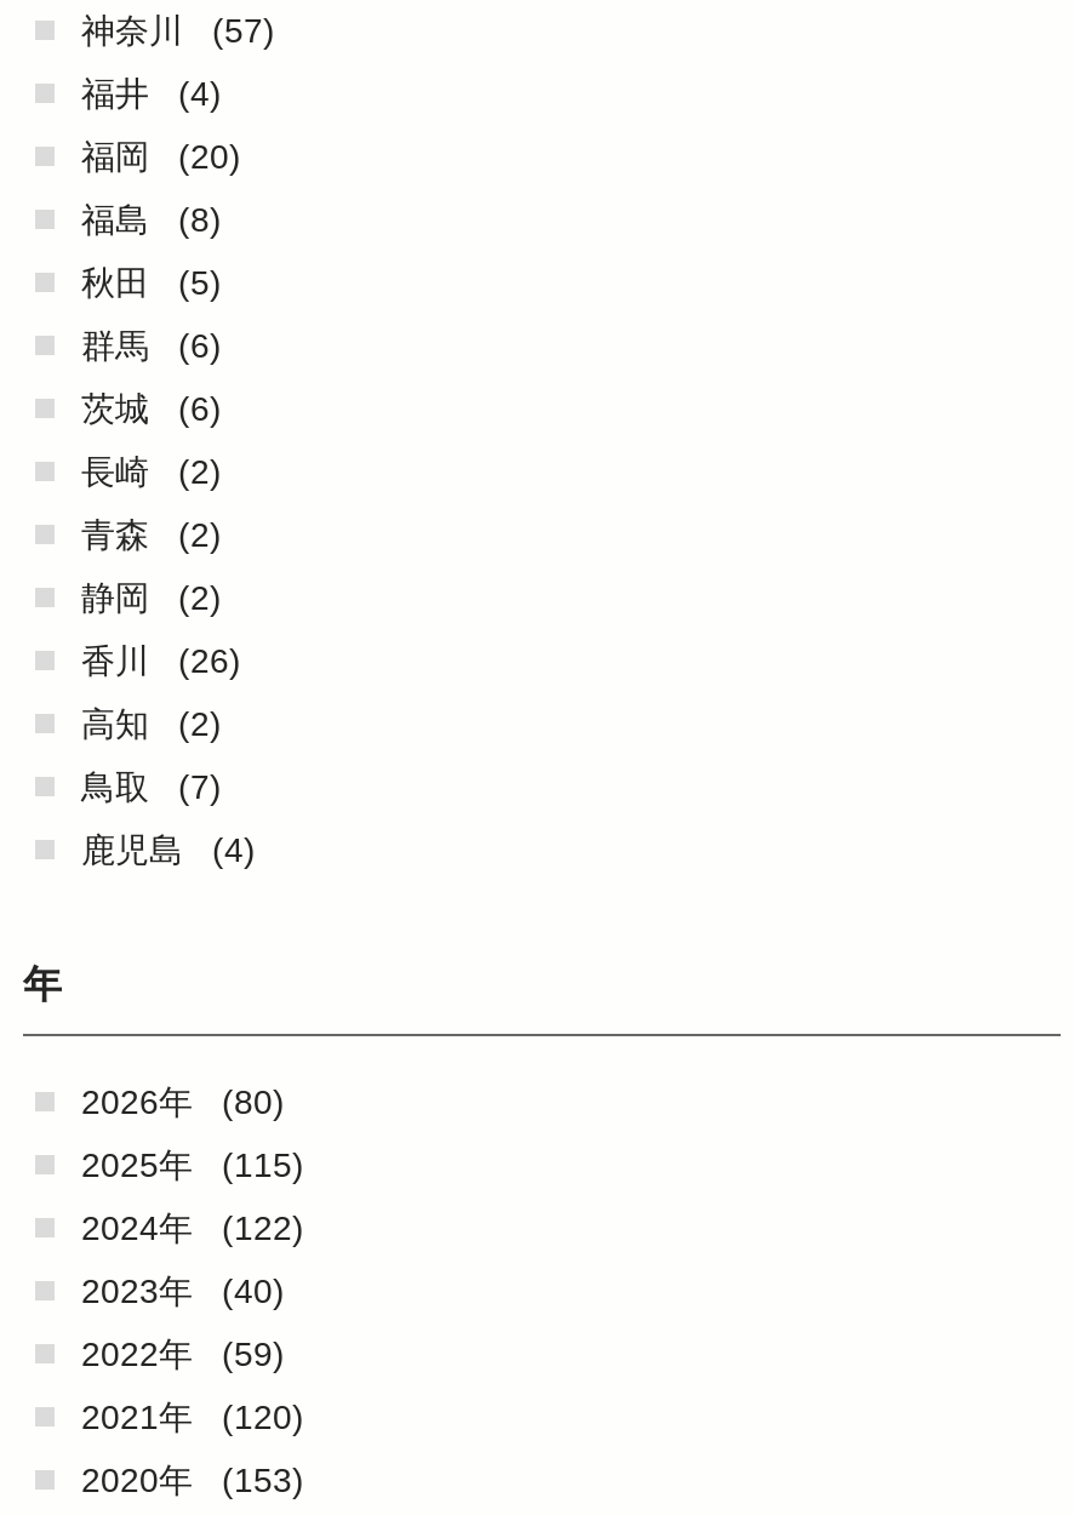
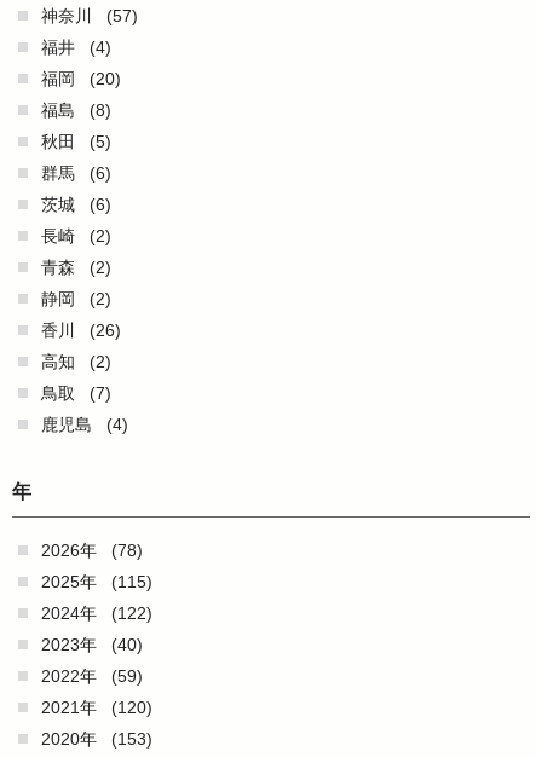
[81,1082,285,1121] 2026年 (80) -> [41,541,143,560] 2026年 (78)

